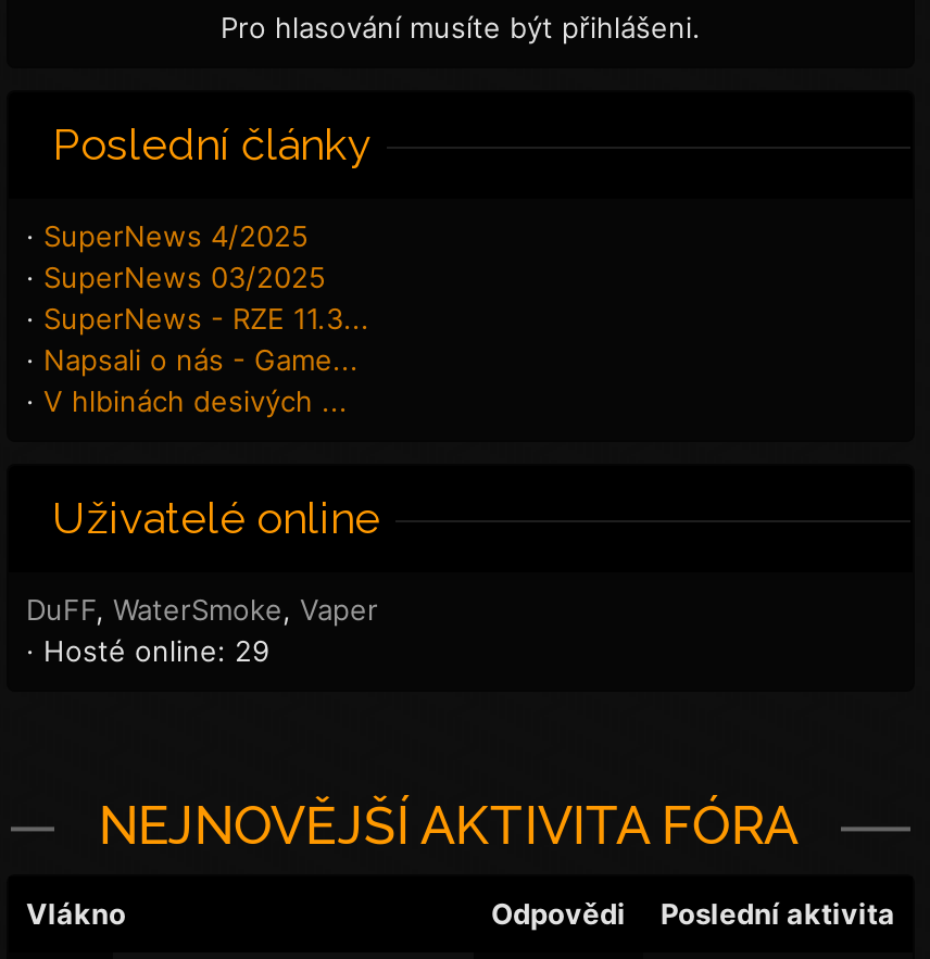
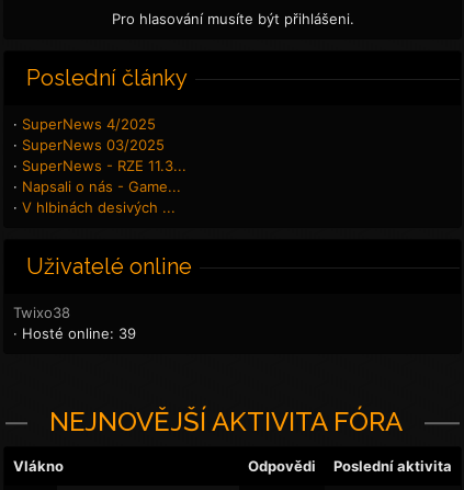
[26,592,378,668] DuFF, WaterSmoke, Vaper | · Hosté online: 29 -> [13,304,136,342] Twixo38 | · Hosté online: 39

